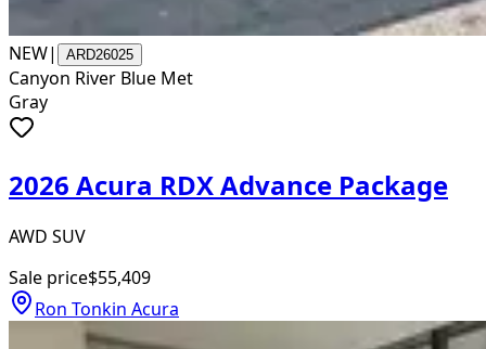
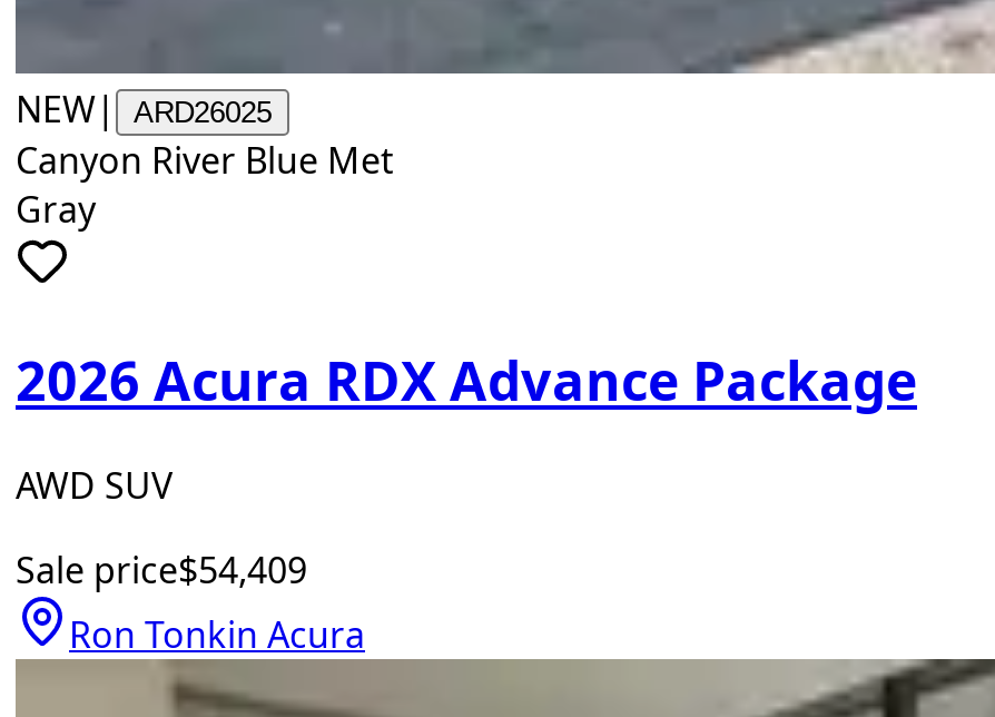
[9,266,151,289] Sale price$55,409 -> [16,546,307,595] Sale price$54,409

